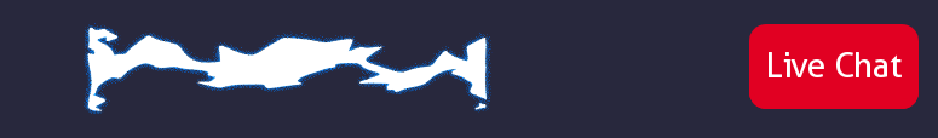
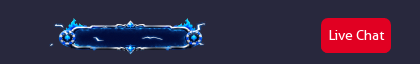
[84,24,490,114] [image] -> [47,18,213,55] [image]

